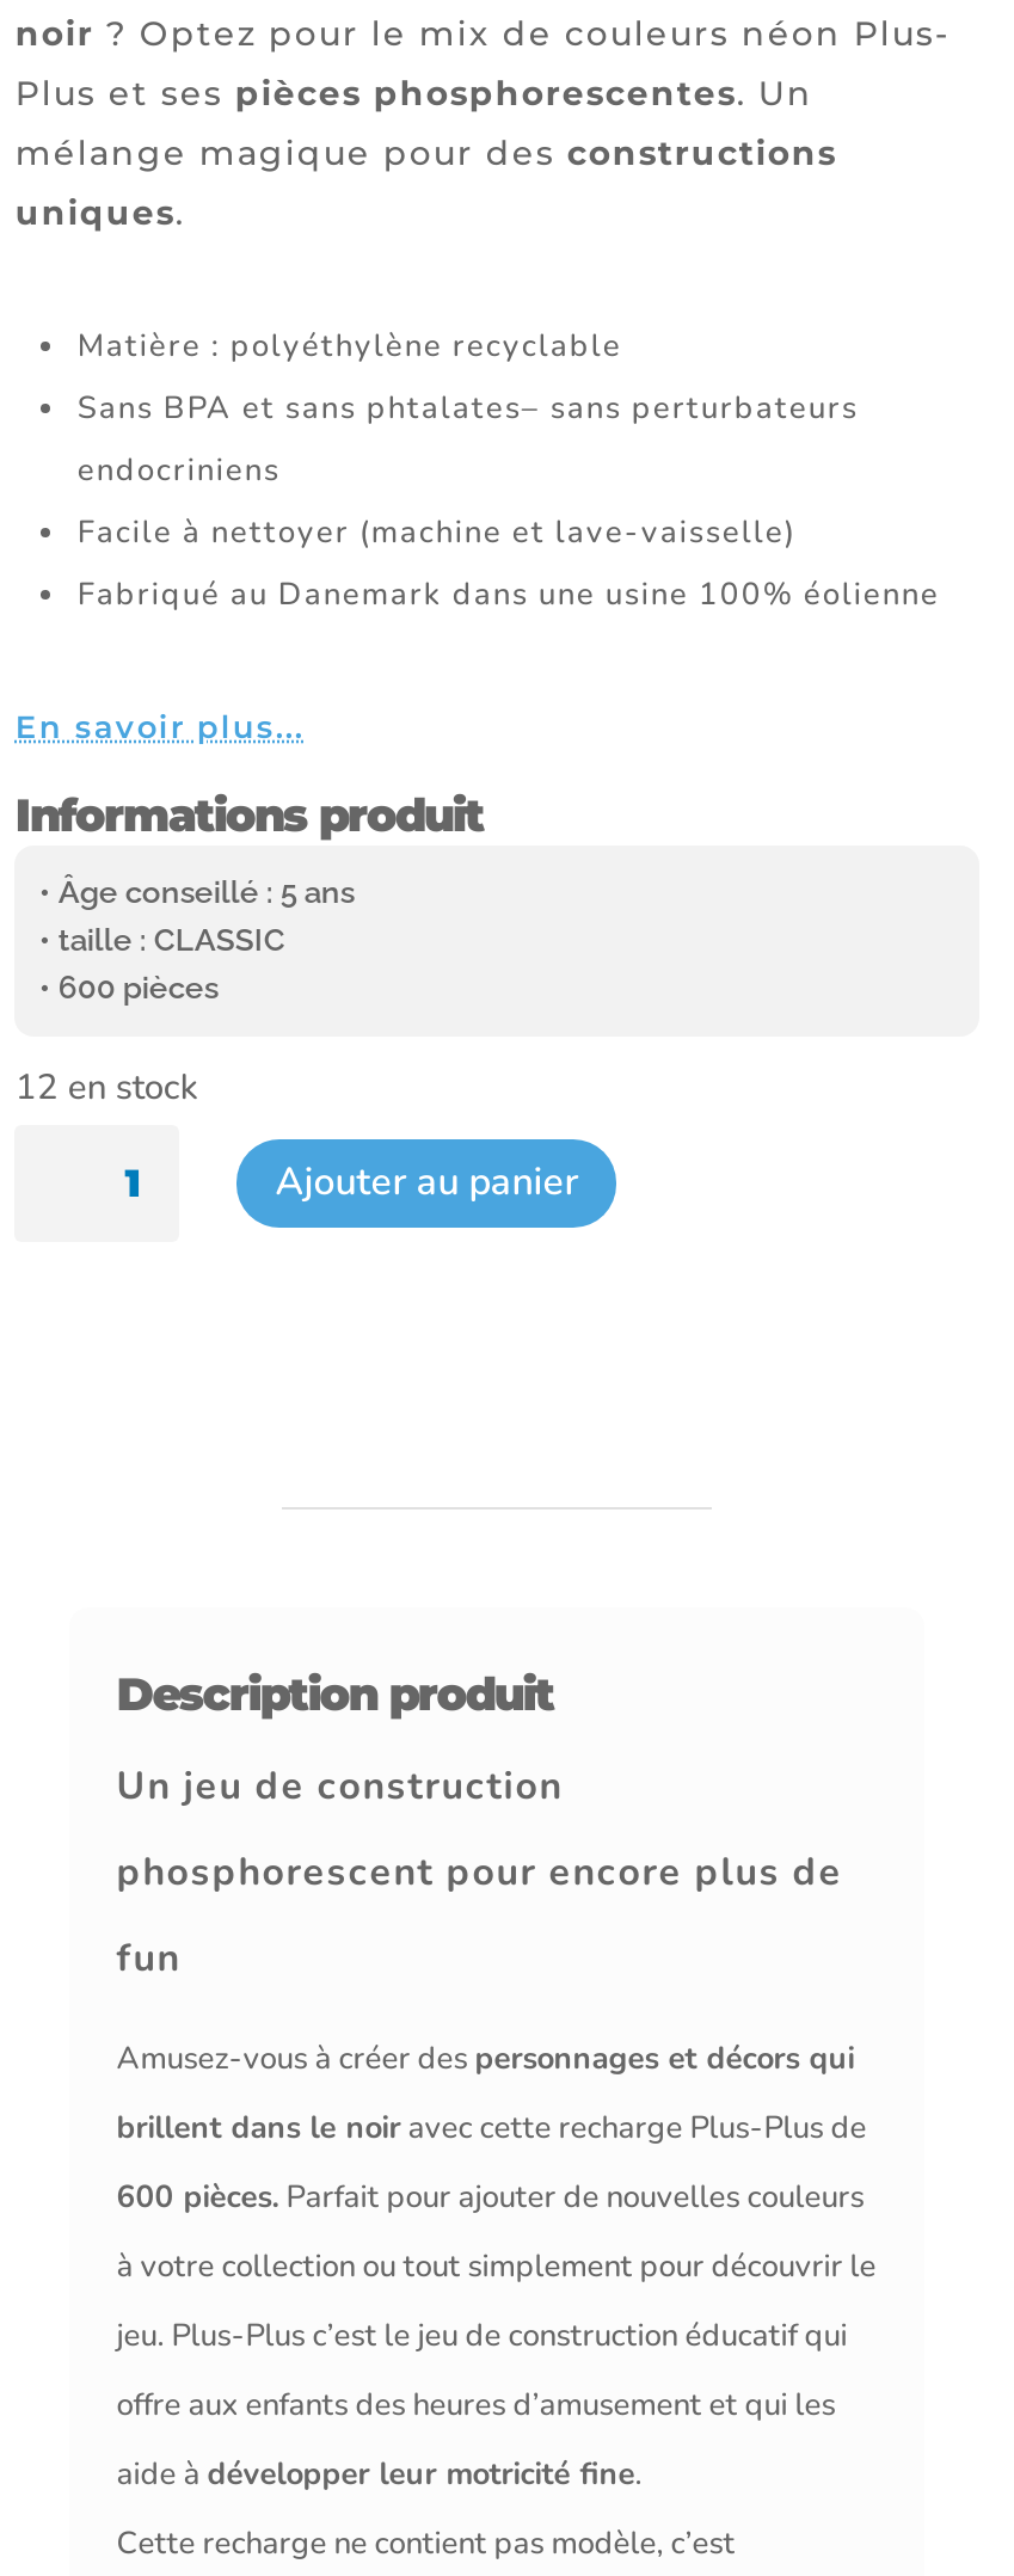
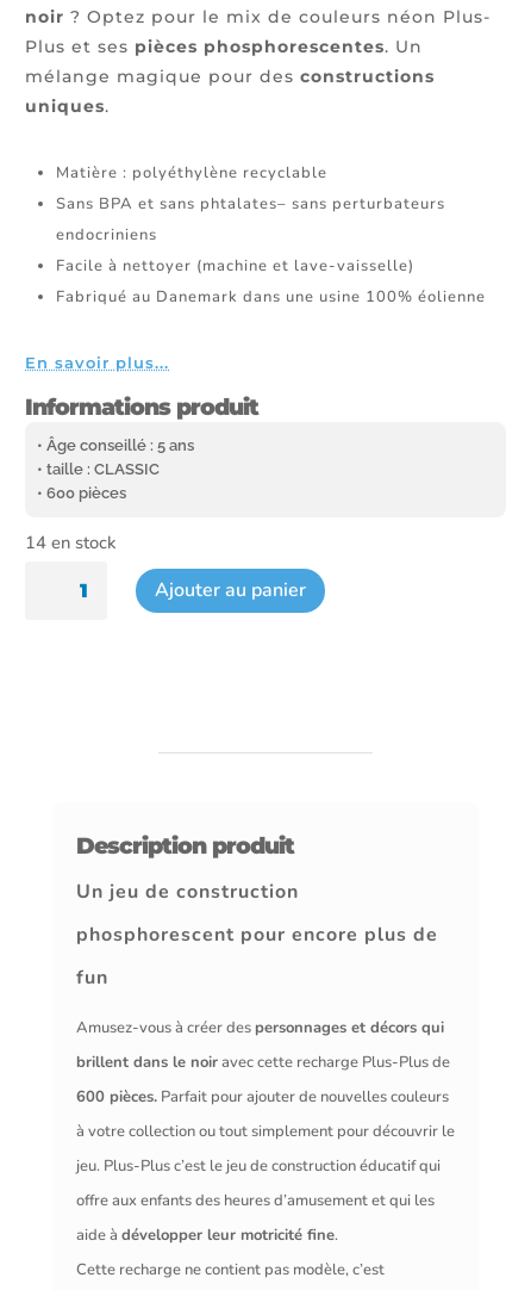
[15,1063,197,1111] 12 en stock -> [25,531,116,554] 14 en stock

